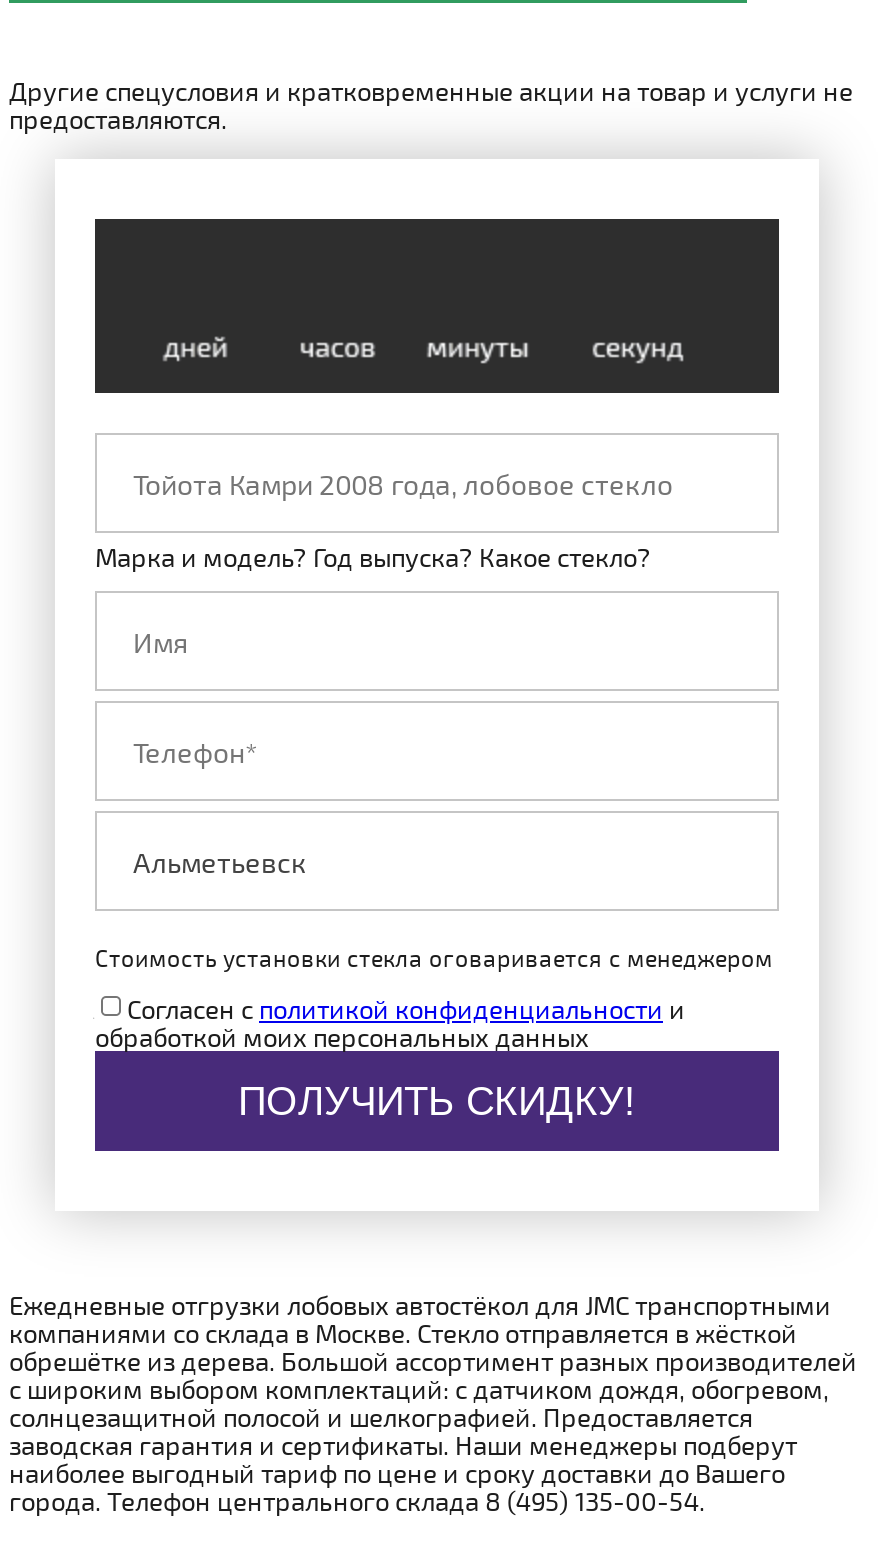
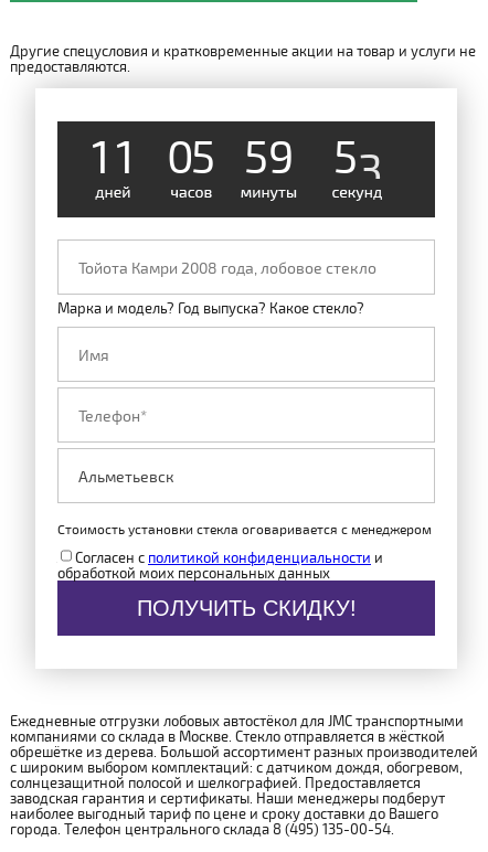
none -> [92,128,383,182] 1 1 | 0 | 5 59 | 52

